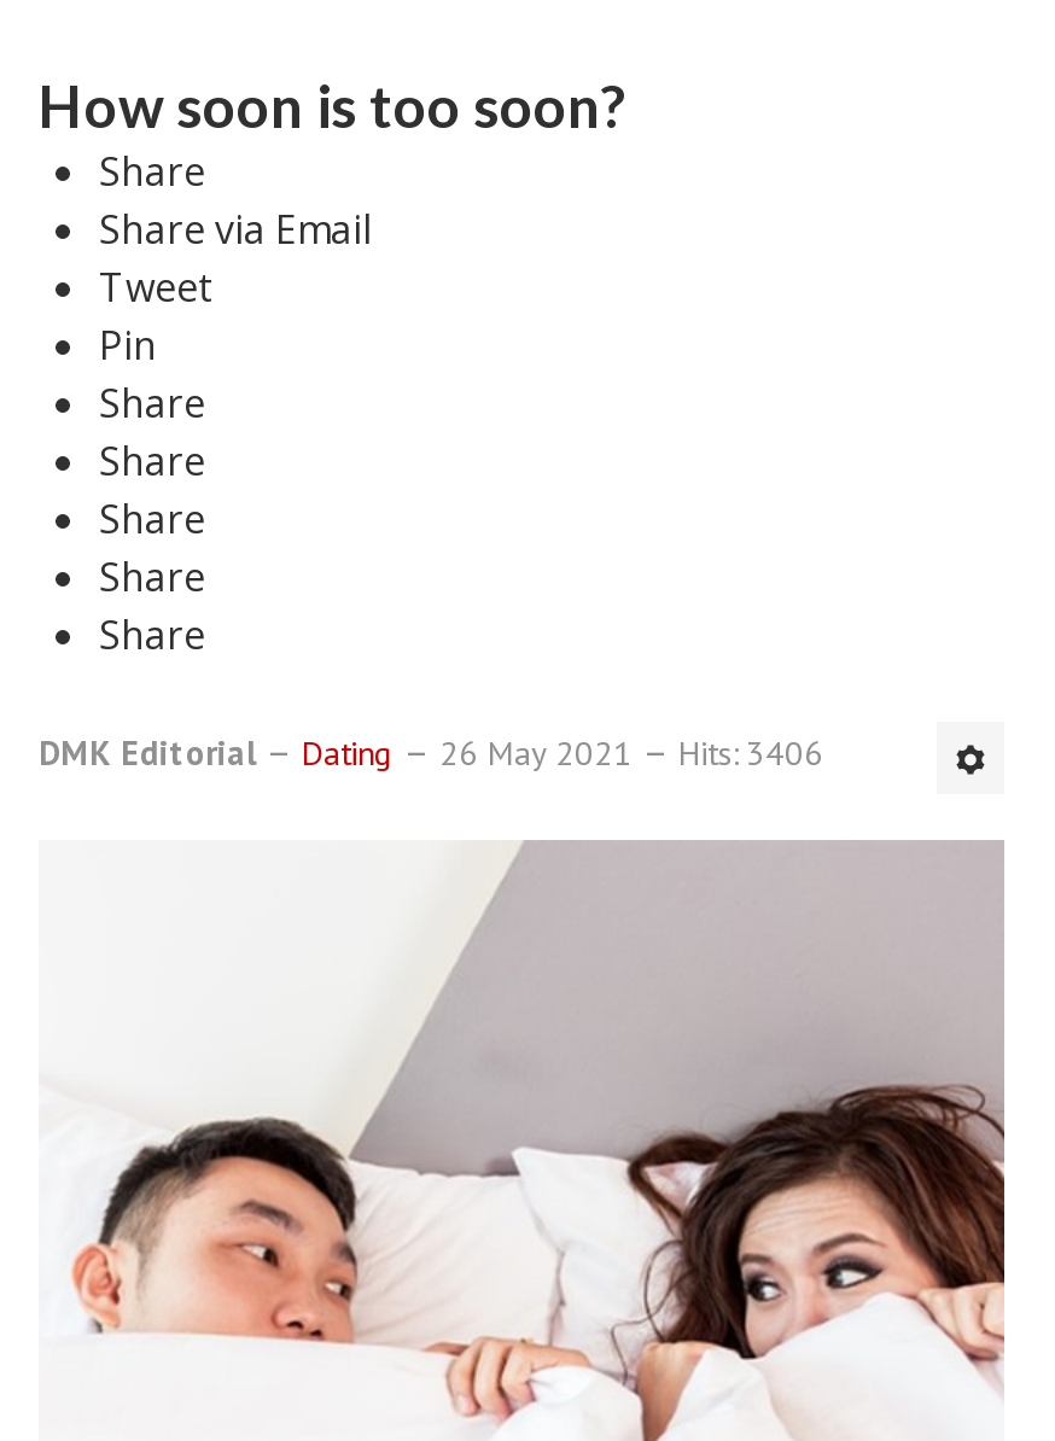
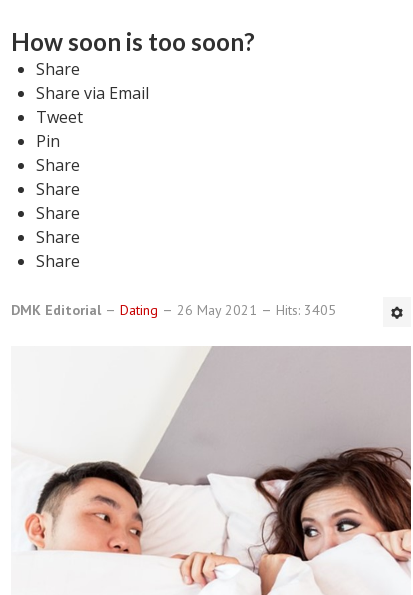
[678,731,823,775] Hits: 3406 -> [276,301,336,319] Hits: 3405

